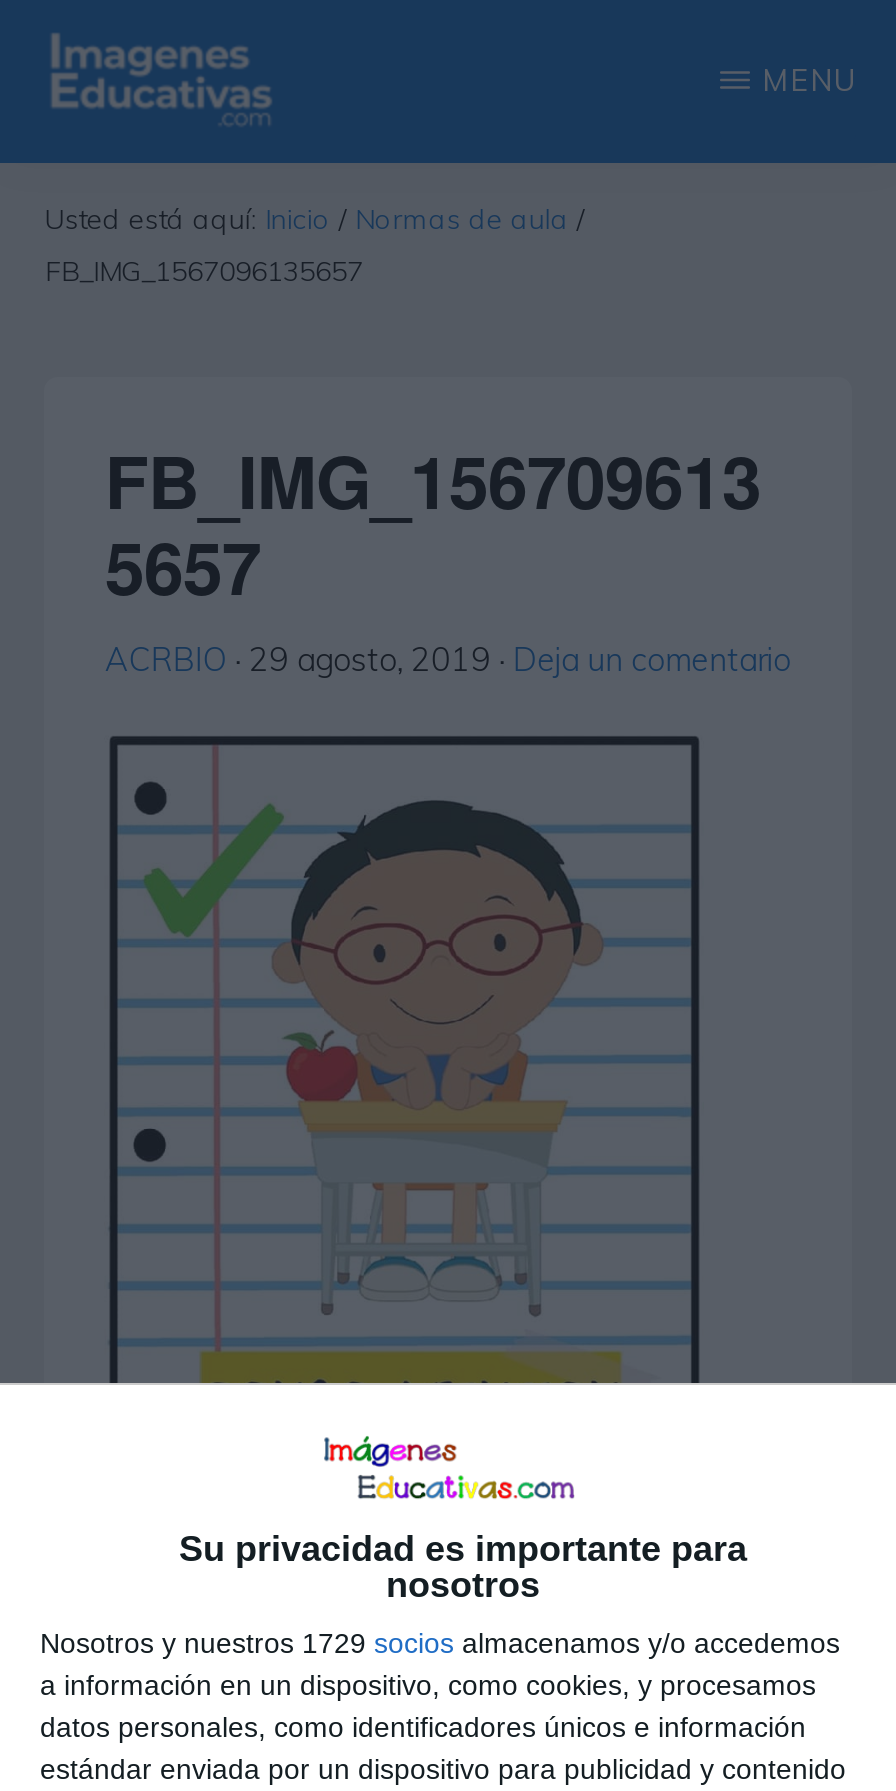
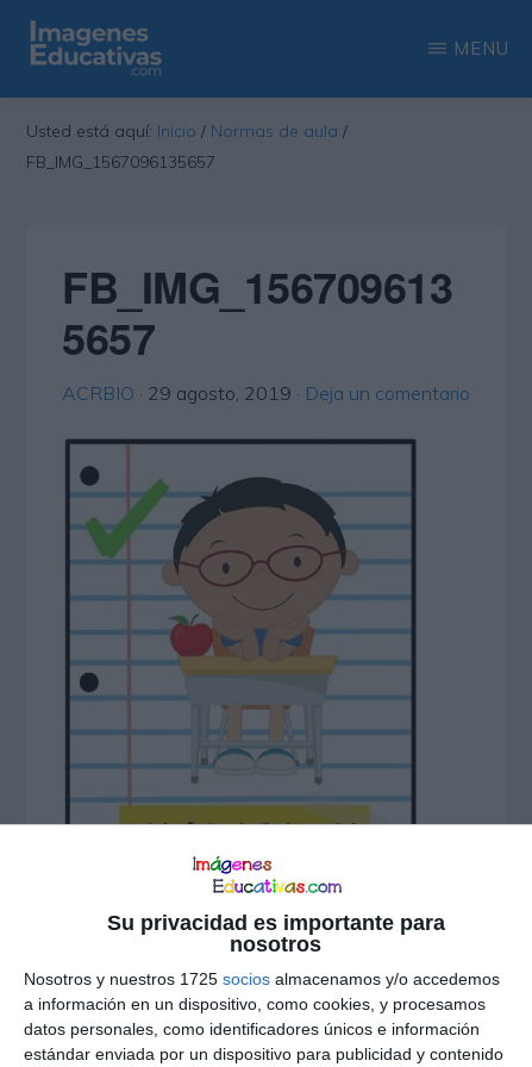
[40,1627,840,1659] Nosotros y nuestros 1729 socios almacenamos y/o accedemos -> [24,970,500,989] Nosotros y nuestros 1725 socios almacenamos y/o accedemos

